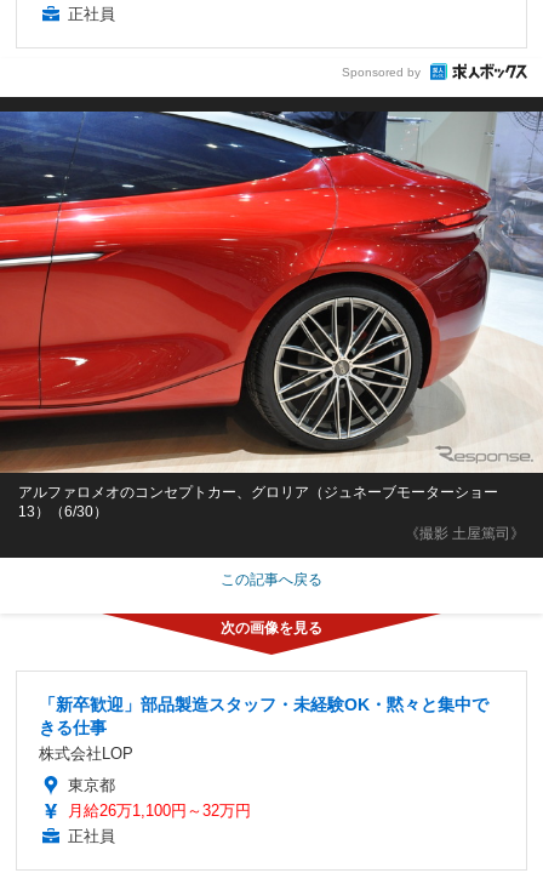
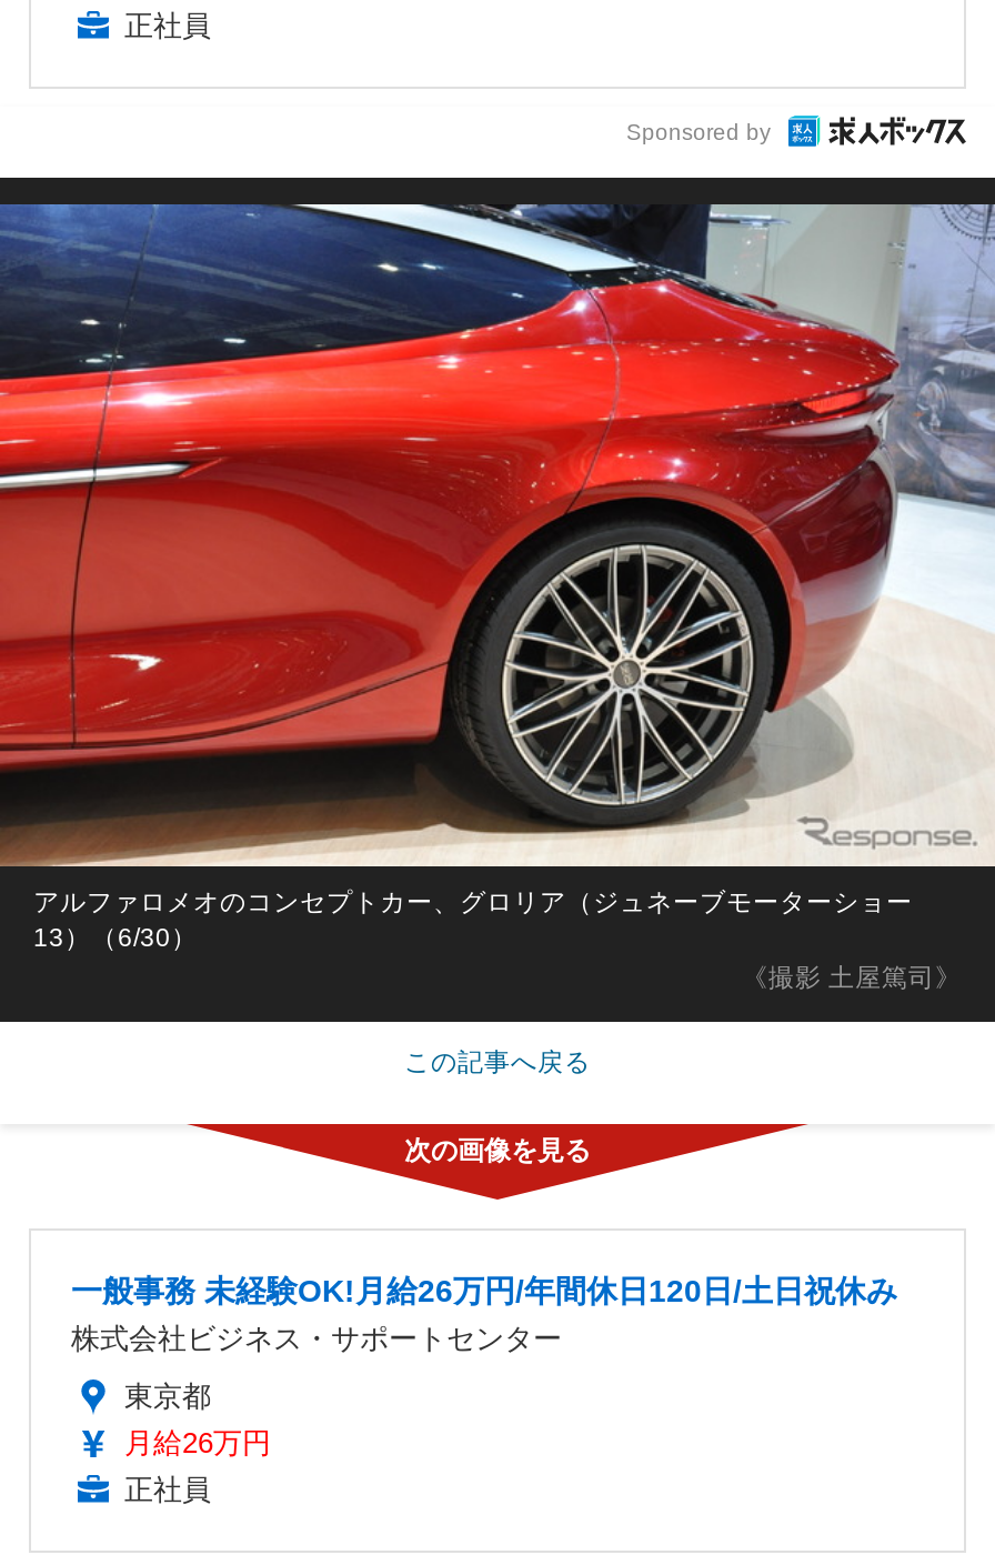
[39,694,488,762] 「新卒歓迎」部品製造スタッフ・未経験OK・黙々と集中で | きる仕事 | 株式会社LOP -> [71,1272,897,1354] 一般事務 未経験OK!月給26万円/年間休日120日/土日祝休み | 株式会社ビジネス・サポートセンター
[68,801,251,819] 月給26万1,100円～32万円 -> [124,1425,271,1458] 月給26万円

